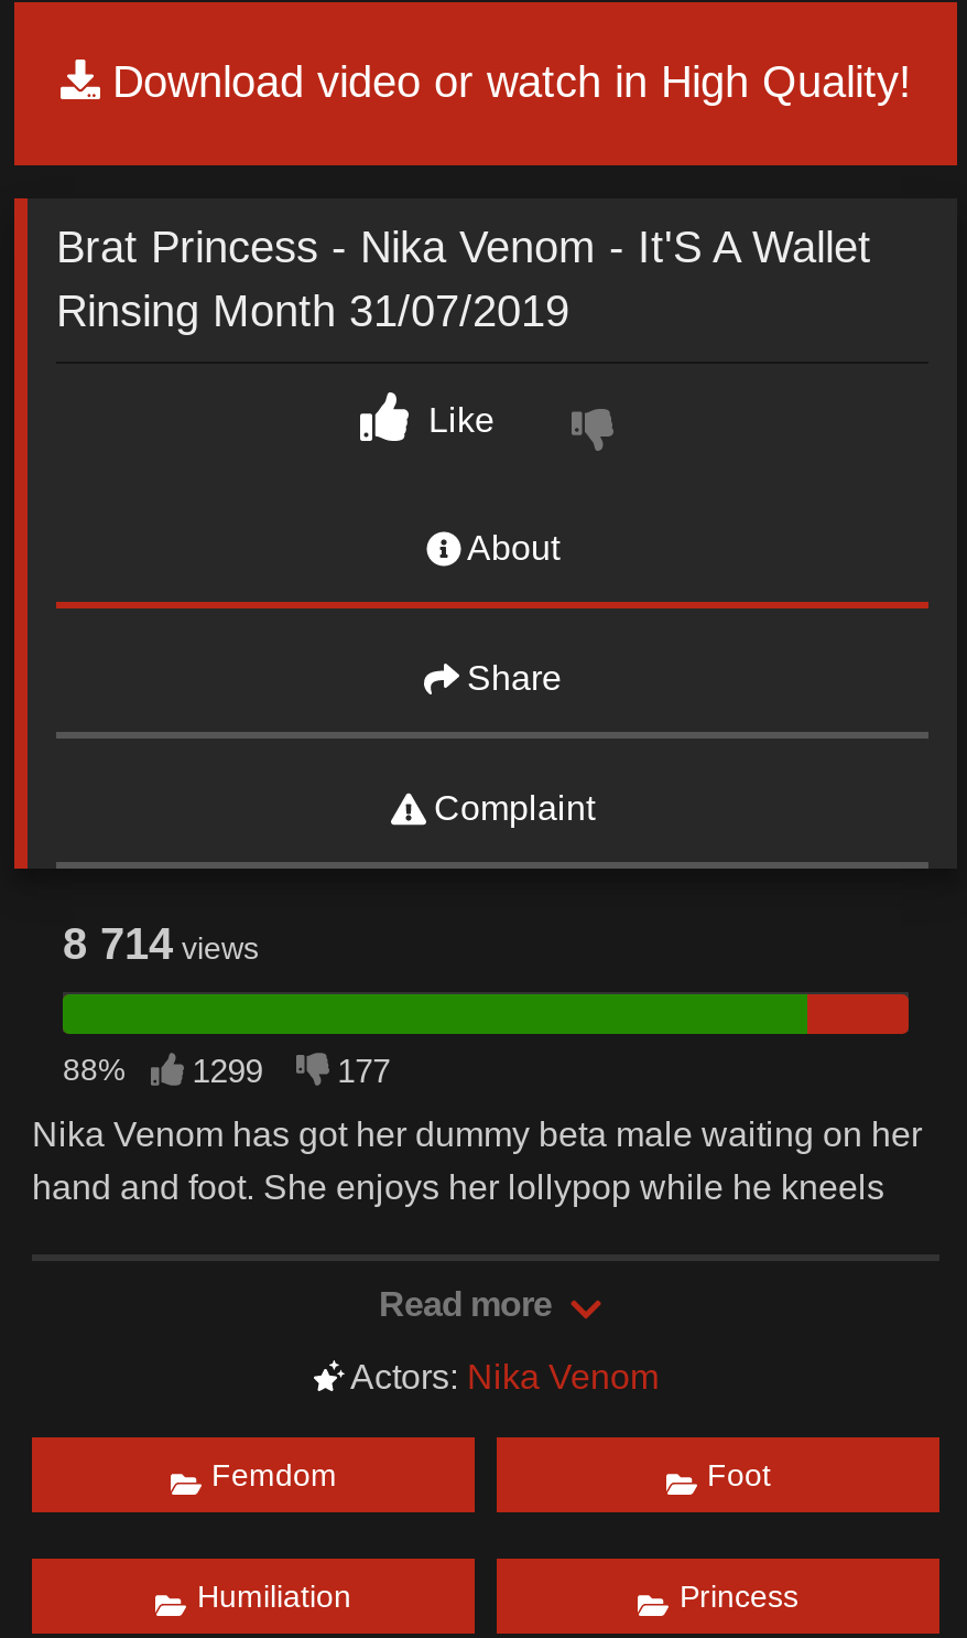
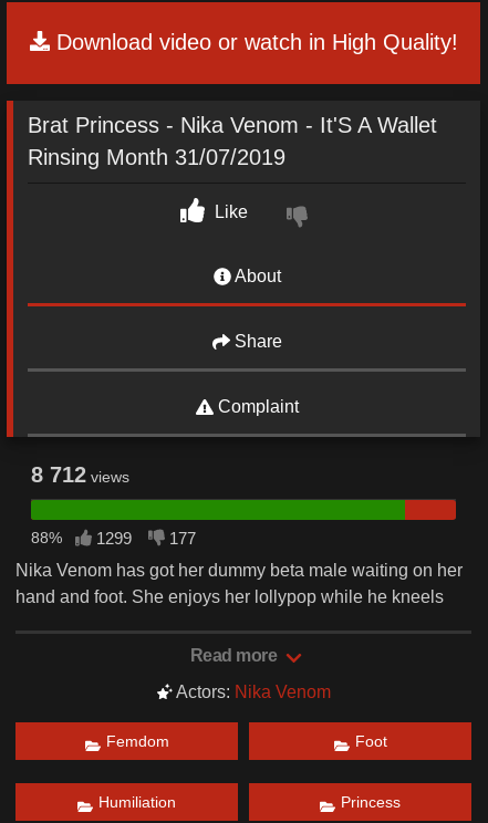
[63,919,259,967] 8 714 views -> [31,462,129,486] 8 712 views

